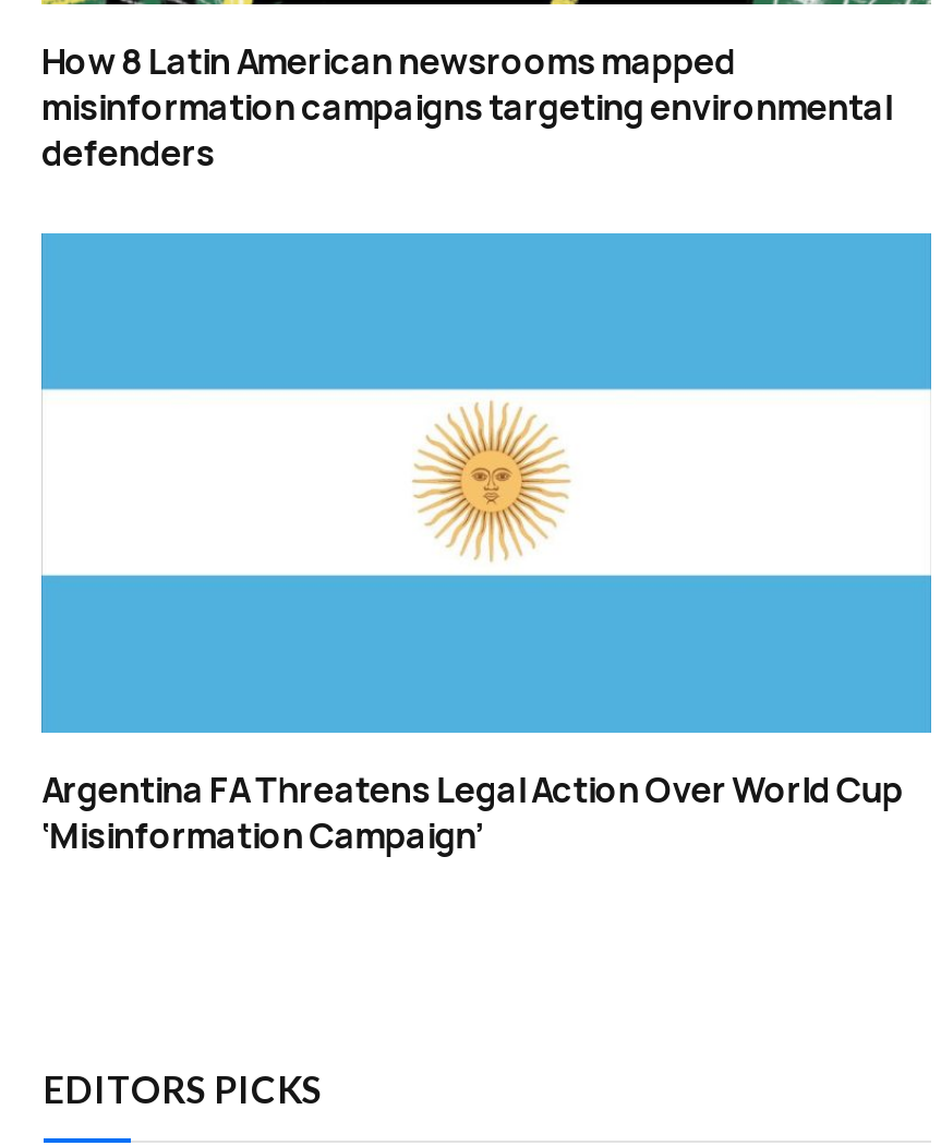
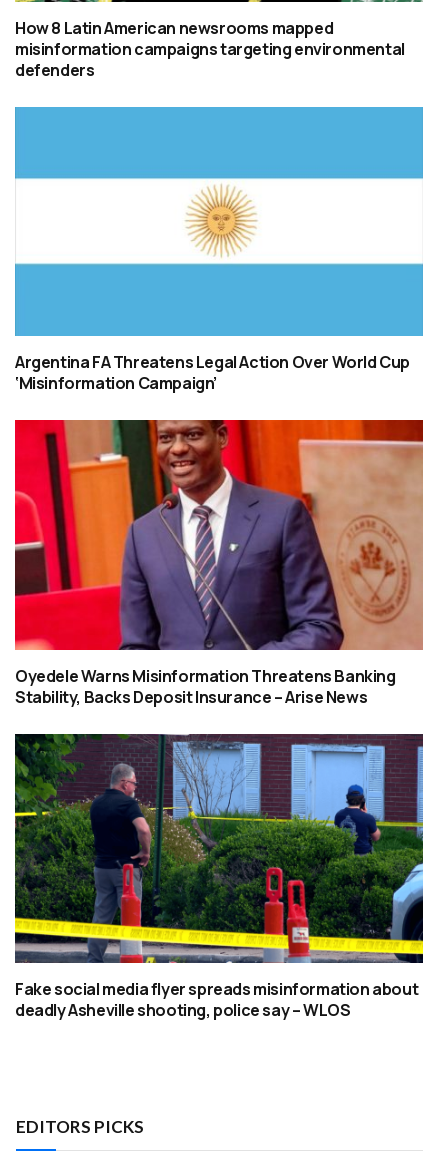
none -> [14,419,424,708] [image] | Oyedele Warns Misinformation Threatens Banking | Stability, Backs Deposit Insurance – Arise News
none -> [14,733,424,1021] [image] | Fake social media flyer spreads misinformation about | deadly Asheville shooting, police say – WLOS

